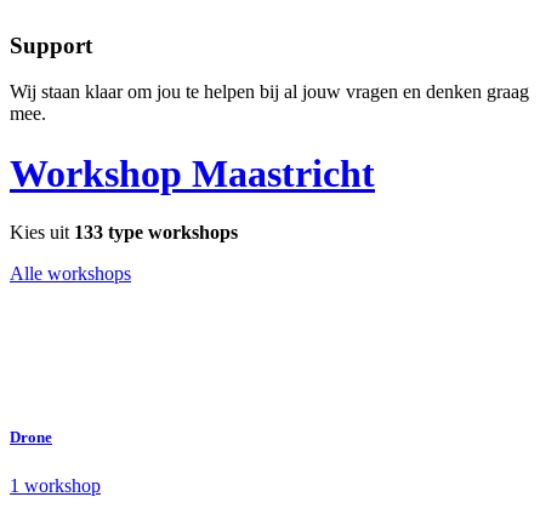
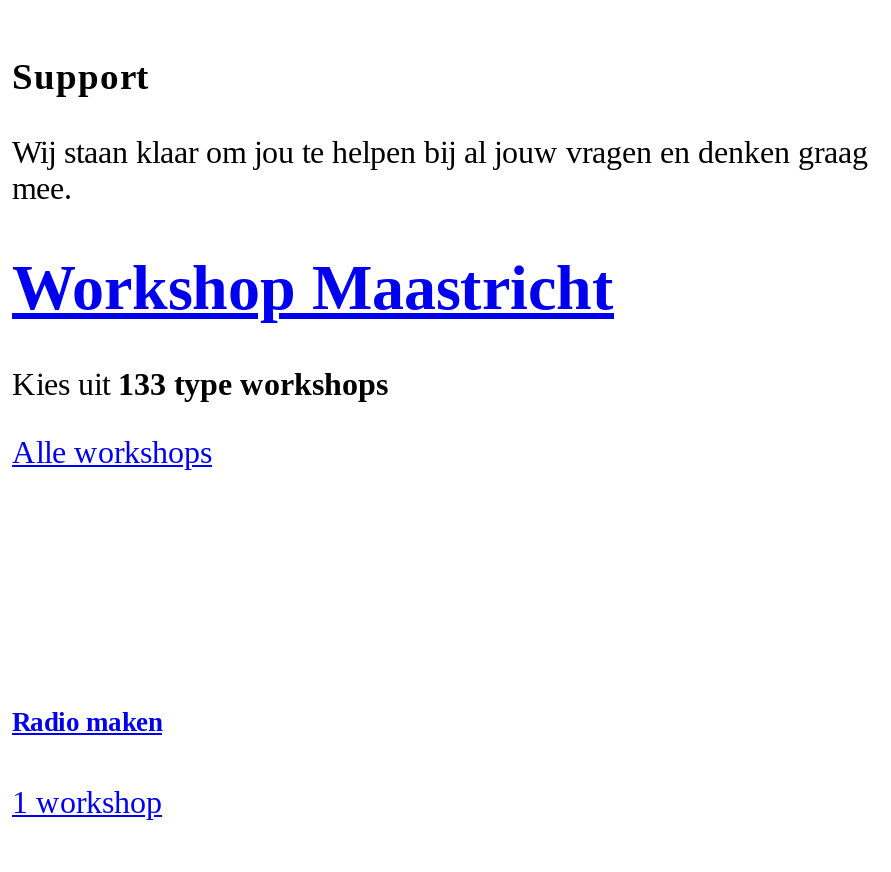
[10,428,52,447] Drone -> [12,708,162,738] Radio maken

